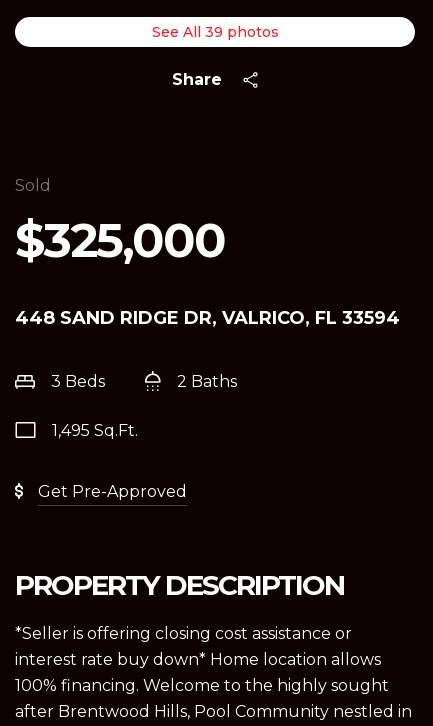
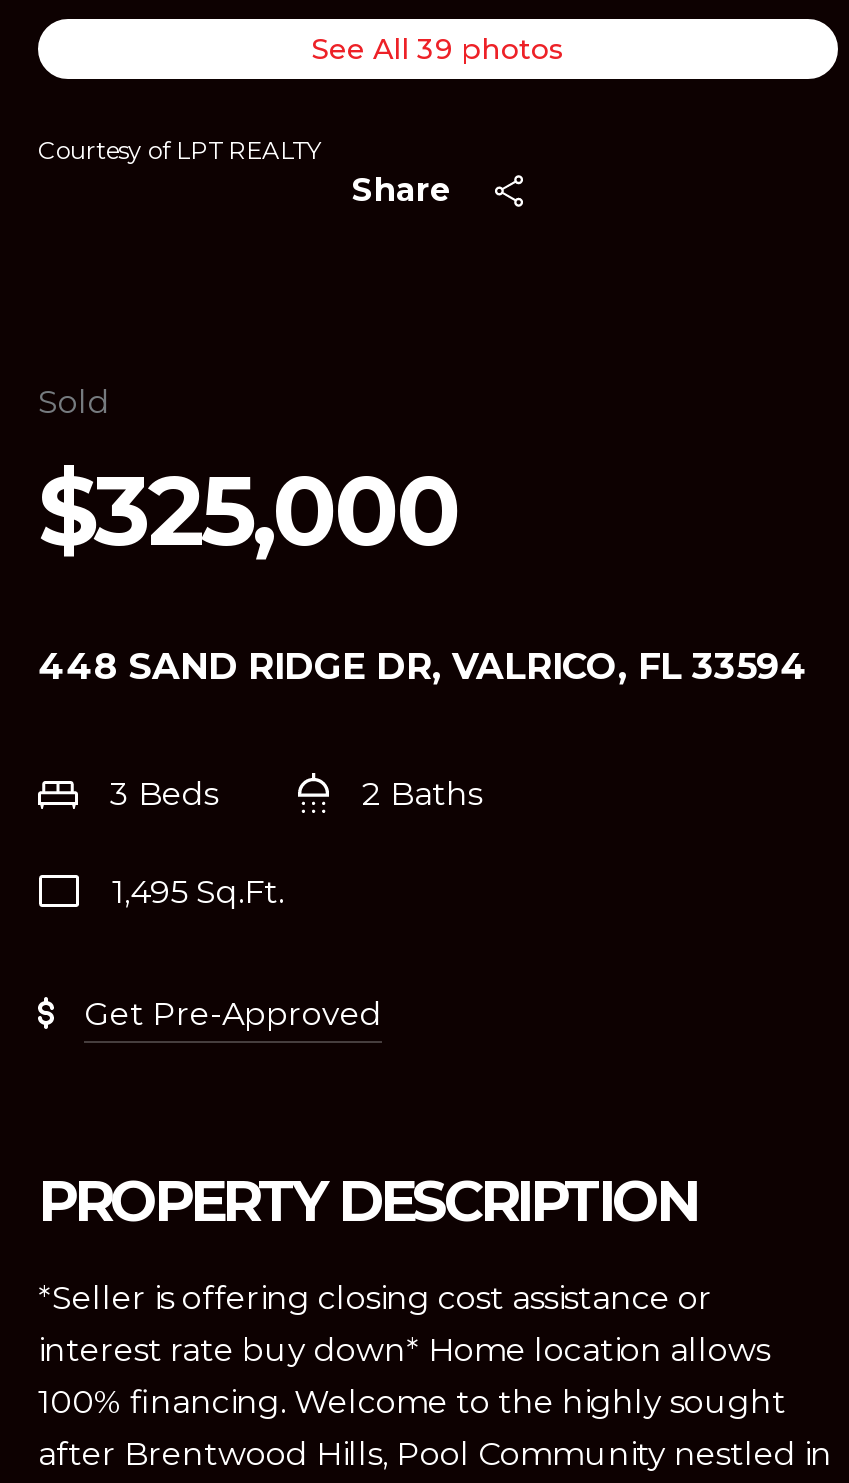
none -> [38,135,320,165] Courtesy of LPT REALTY

